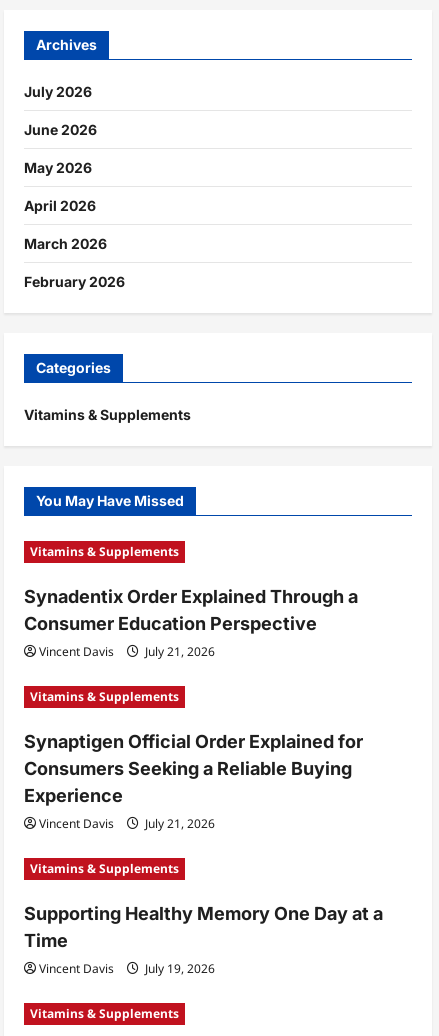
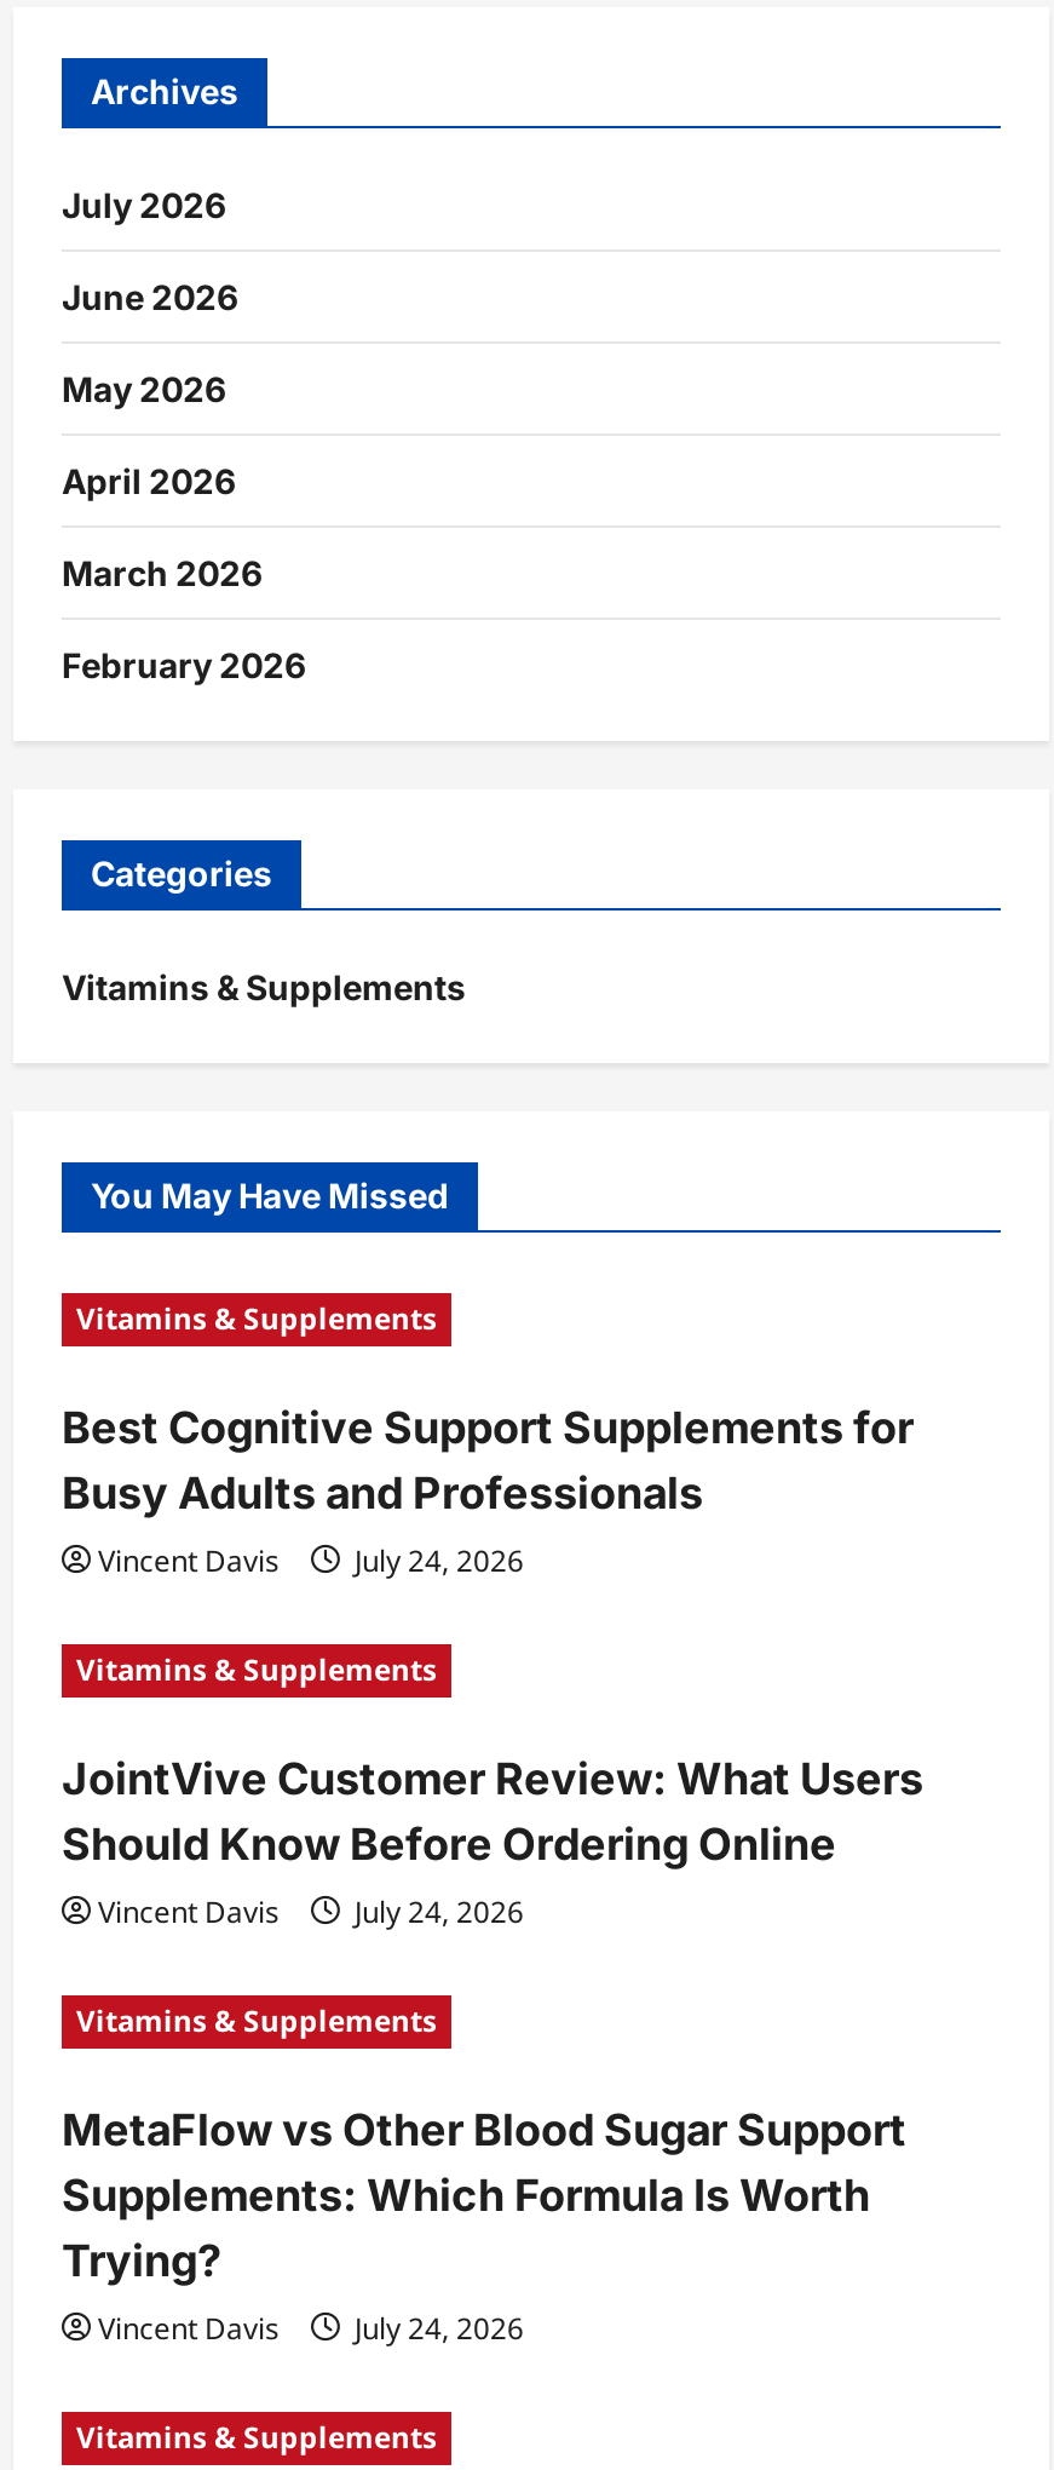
[24,586,358,634] Synadentix Order Explained Through a | Consumer Education Perspective -> [62,1402,914,1518] Best Cognitive Support Supplements for | Busy Adults and Professionals
[39,643,215,660] Vincent Davis July 21, 2026 -> [98,1540,524,1581] Vincent Davis July 24, 2026
[24,731,363,806] Synaptigen Official Order Explained for | Consumers Seeking a Reliable Buying | Experience -> [62,1753,923,1869] JointVive Customer Review: What Users | Should Know Before Ordering Online
moved [30,815,179,877] -> [76,1891,437,2041]: Vincent Davis | Vitamins & Supplements
[39,815,215,832] Vincent Davis July 21, 2026 -> [98,1891,524,1932] Vincent Davis July 24, 2026
[24,903,383,951] Supporting Healthy Memory One Day at a | Time -> [62,2104,906,2286] MetaFlow vs Other Blood Sugar Support | Supplements: Which Formula Is Worth | Trying?
[39,960,215,977] Vincent Davis July 19, 2026 -> [98,2308,524,2349] Vincent Davis July 24, 2026

